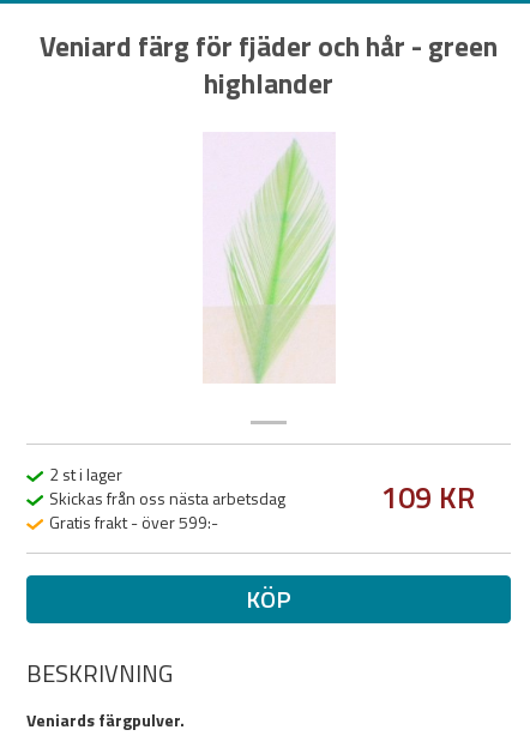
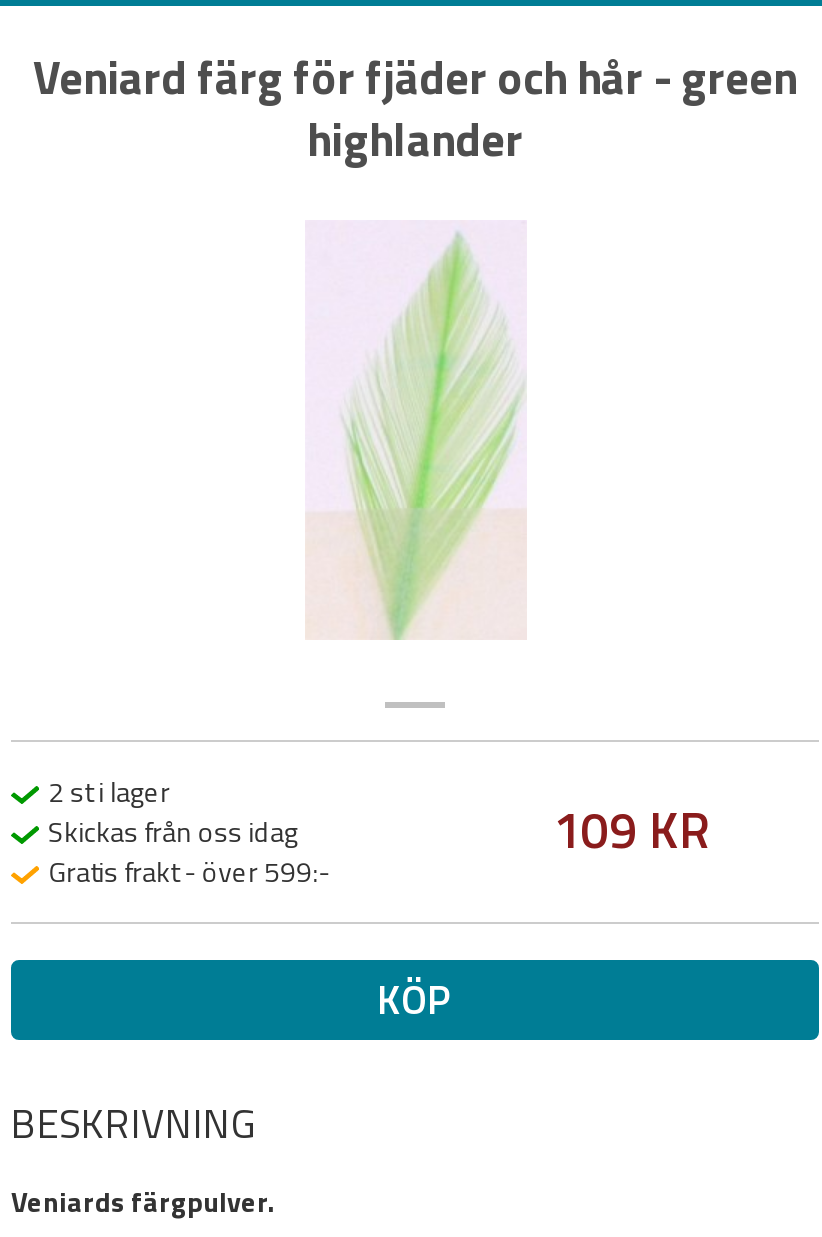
[45,485,285,511] Skickas från oss nästa arbetsdag -> [42,810,298,852] Skickas från oss idag

